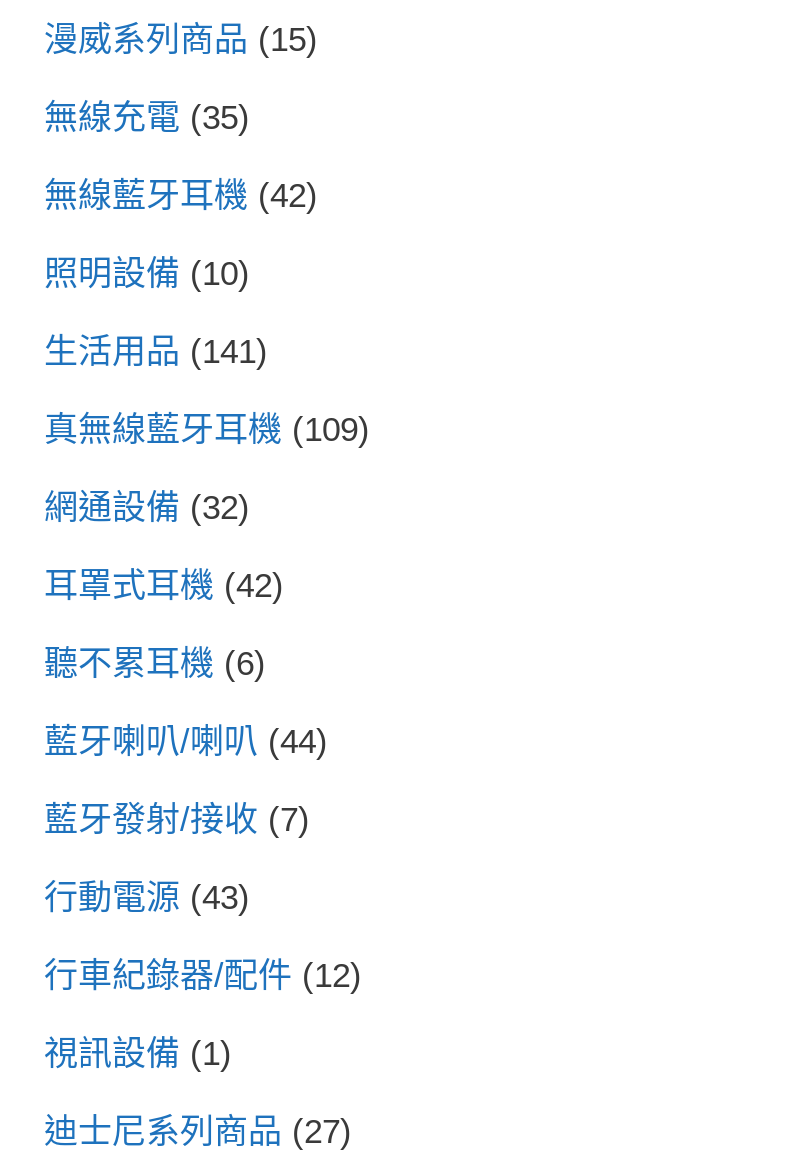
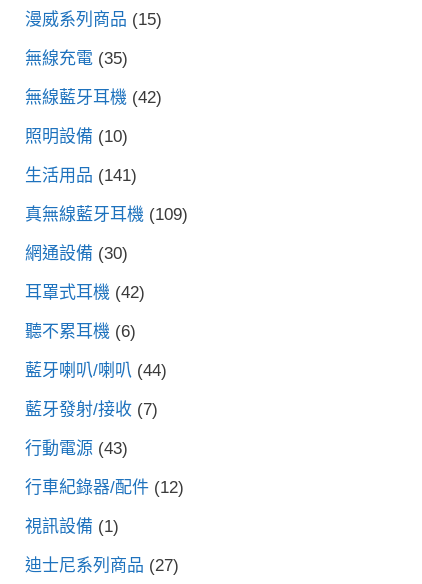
[44,488,250,526] 網通設備 (32) -> [25,244,128,263] 網通設備 (30)

